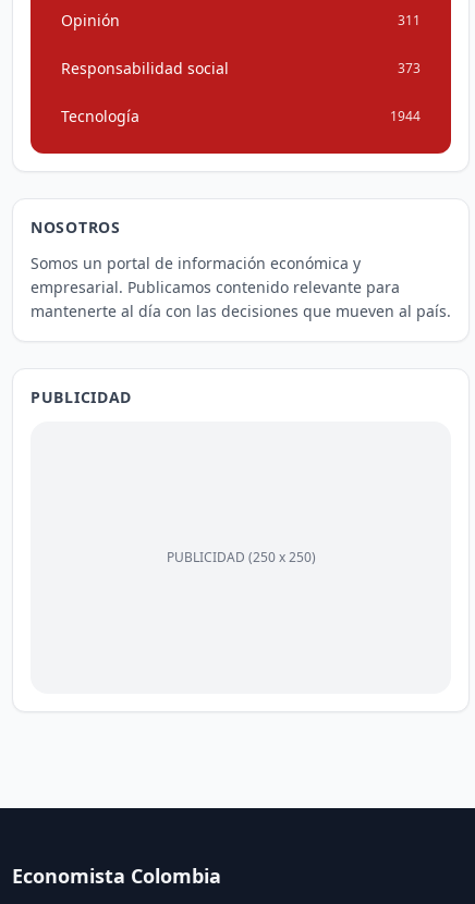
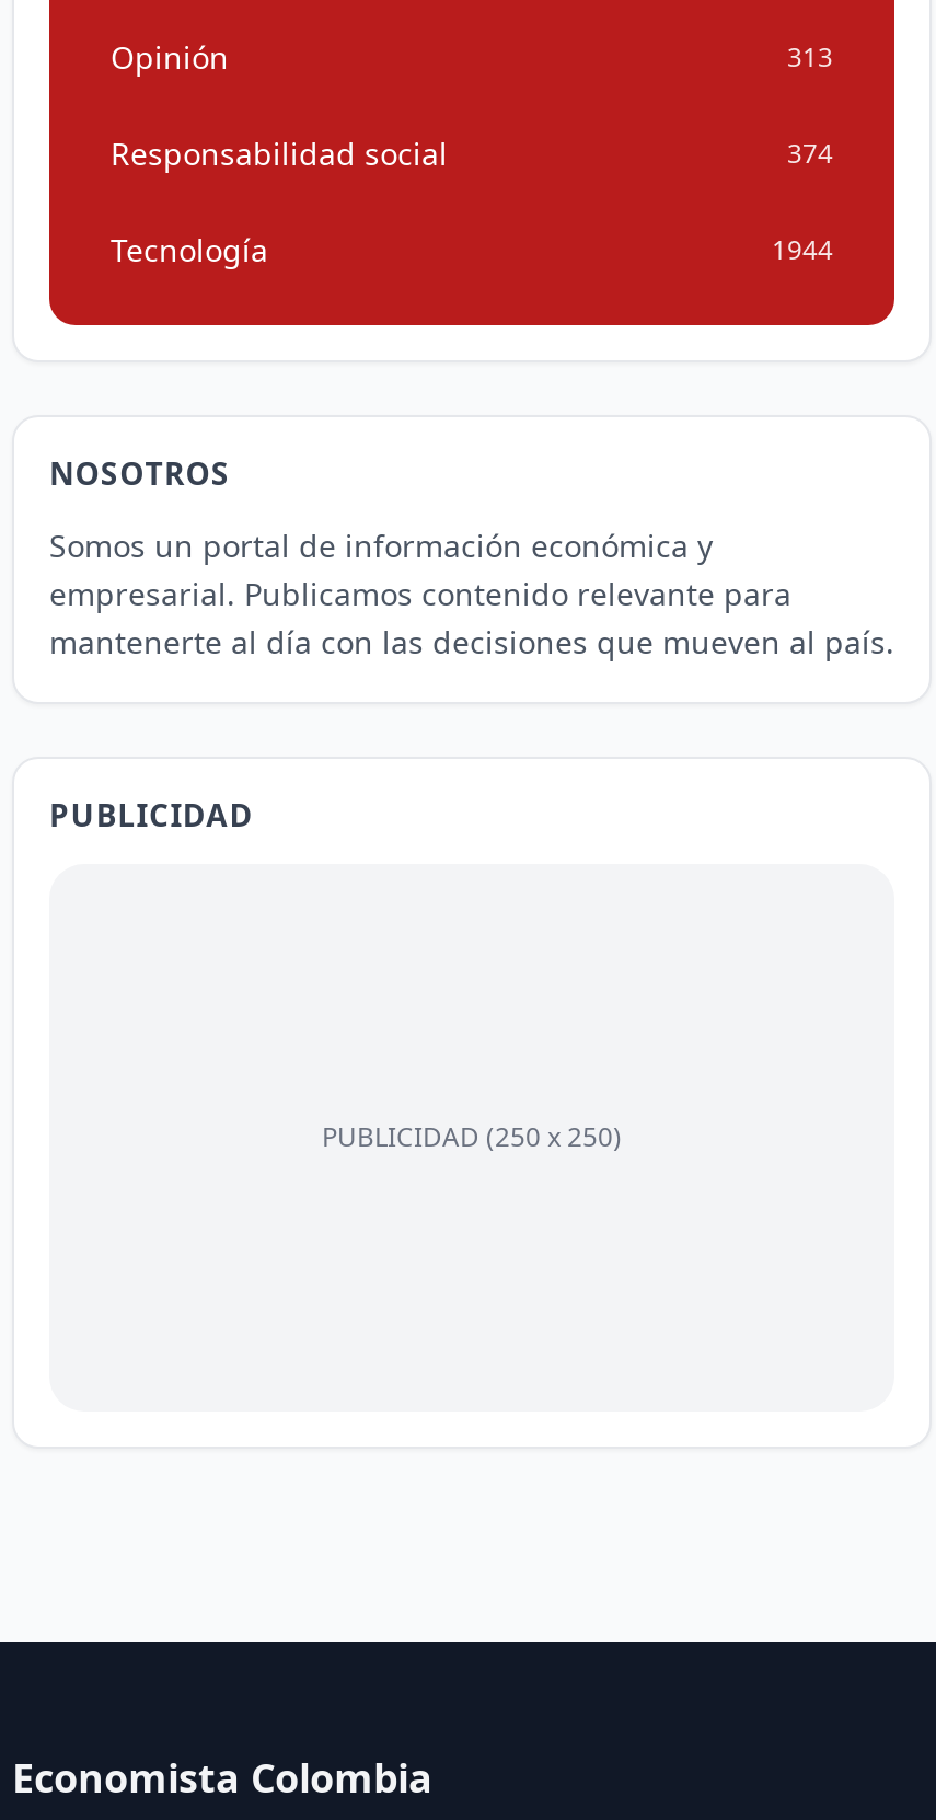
[398,11,421,30] 311 -> [787,39,833,76] 313
[398,59,421,78] 373 -> [787,136,833,173] 374

